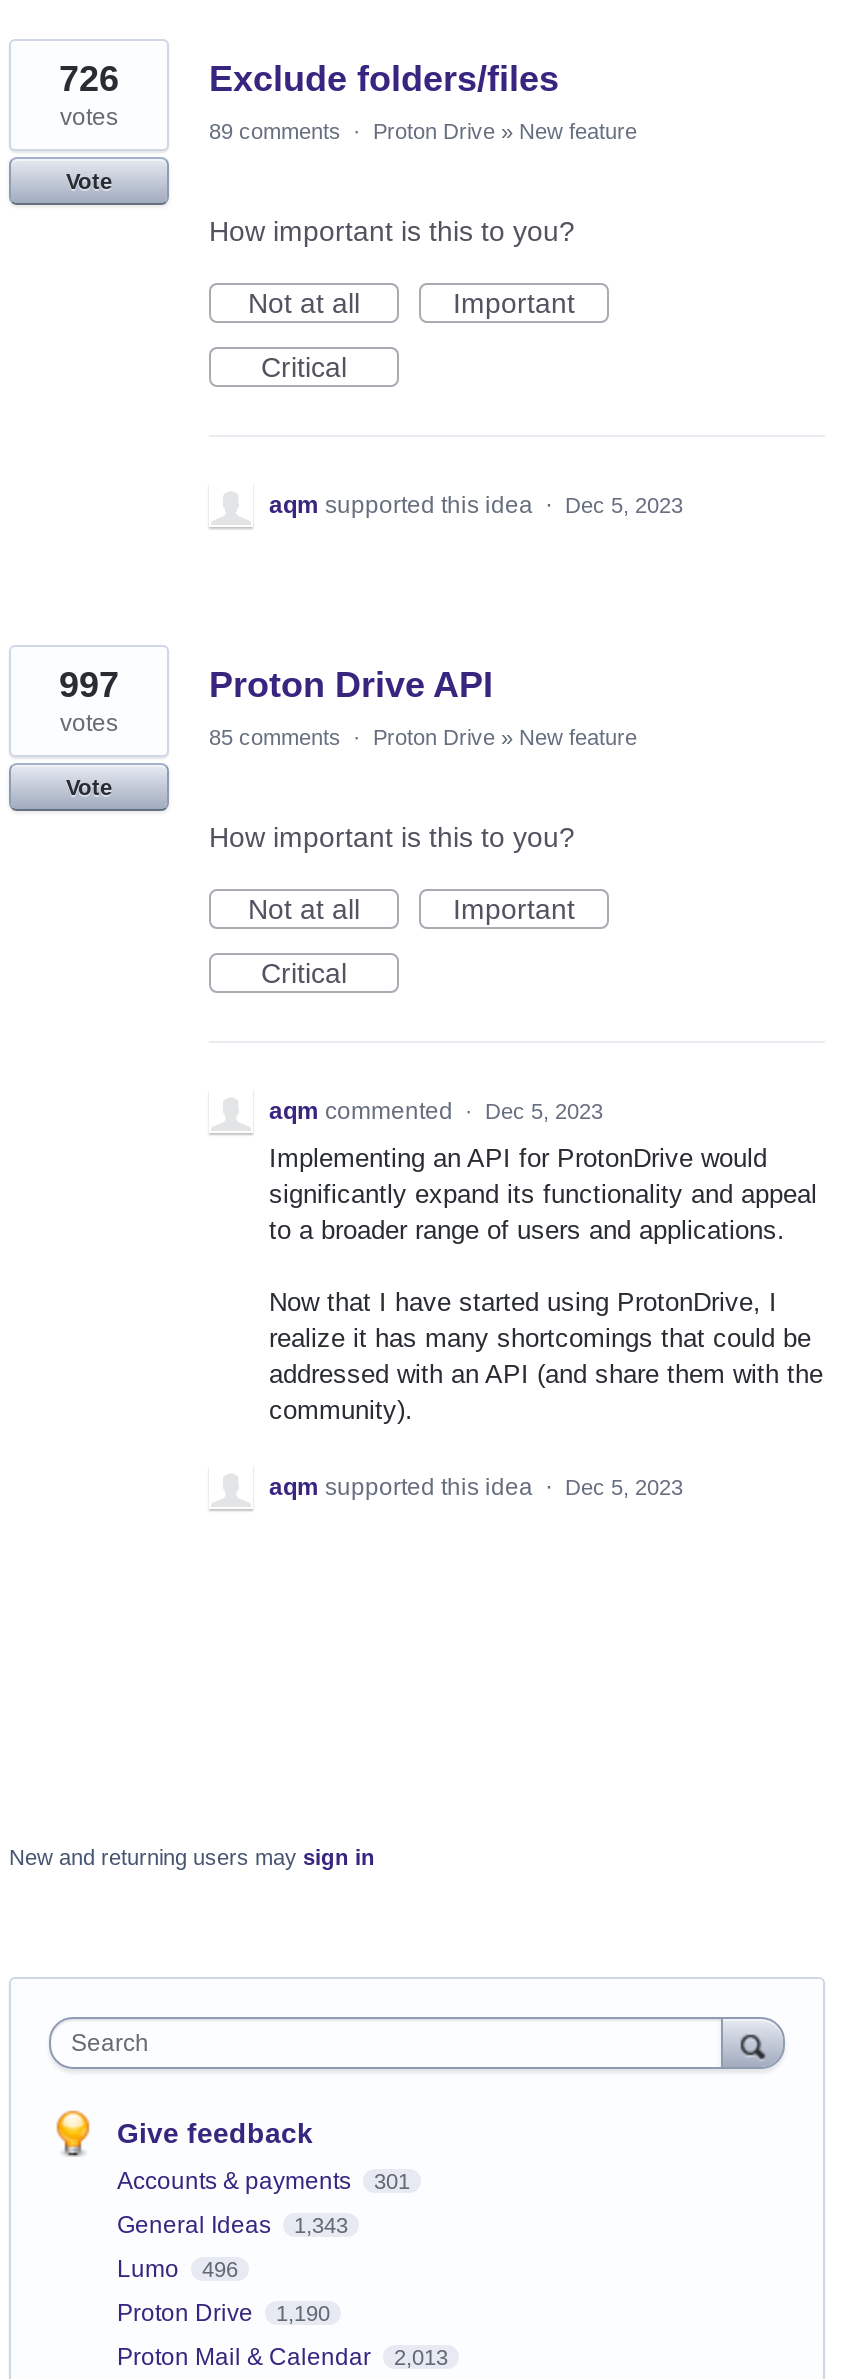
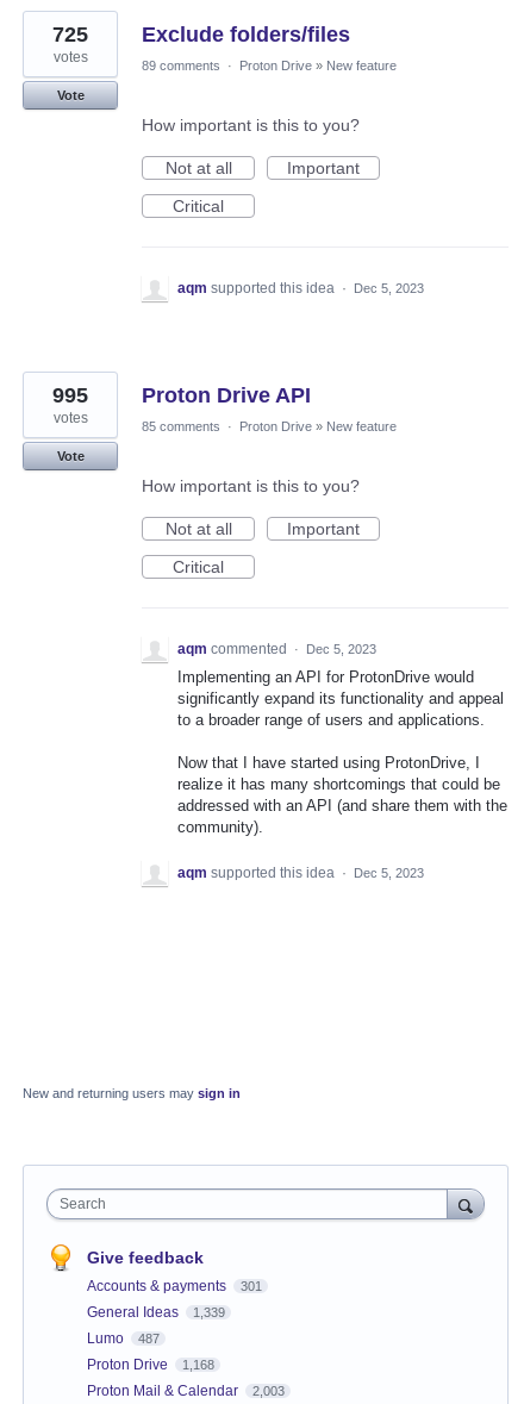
[59,59,119,99] 726 -> [52,23,88,47] 725
[59,665,119,705] 997 -> [52,384,88,408] 995
[117,2210,348,2238] General Ideas 1,343 -> [87,1303,224,1320] General Ideas 1,339
[117,2254,238,2282] Lumo 496 -> [87,1330,159,1346] Lumo 487
[117,2298,330,2326] Proton Drive 1,190 -> [87,1356,214,1373] Proton Drive 1,168
[117,2342,448,2370] Proton Mail & Calendar 2,013 -> [87,1382,284,1399] Proton Mail & Calendar 2,003

